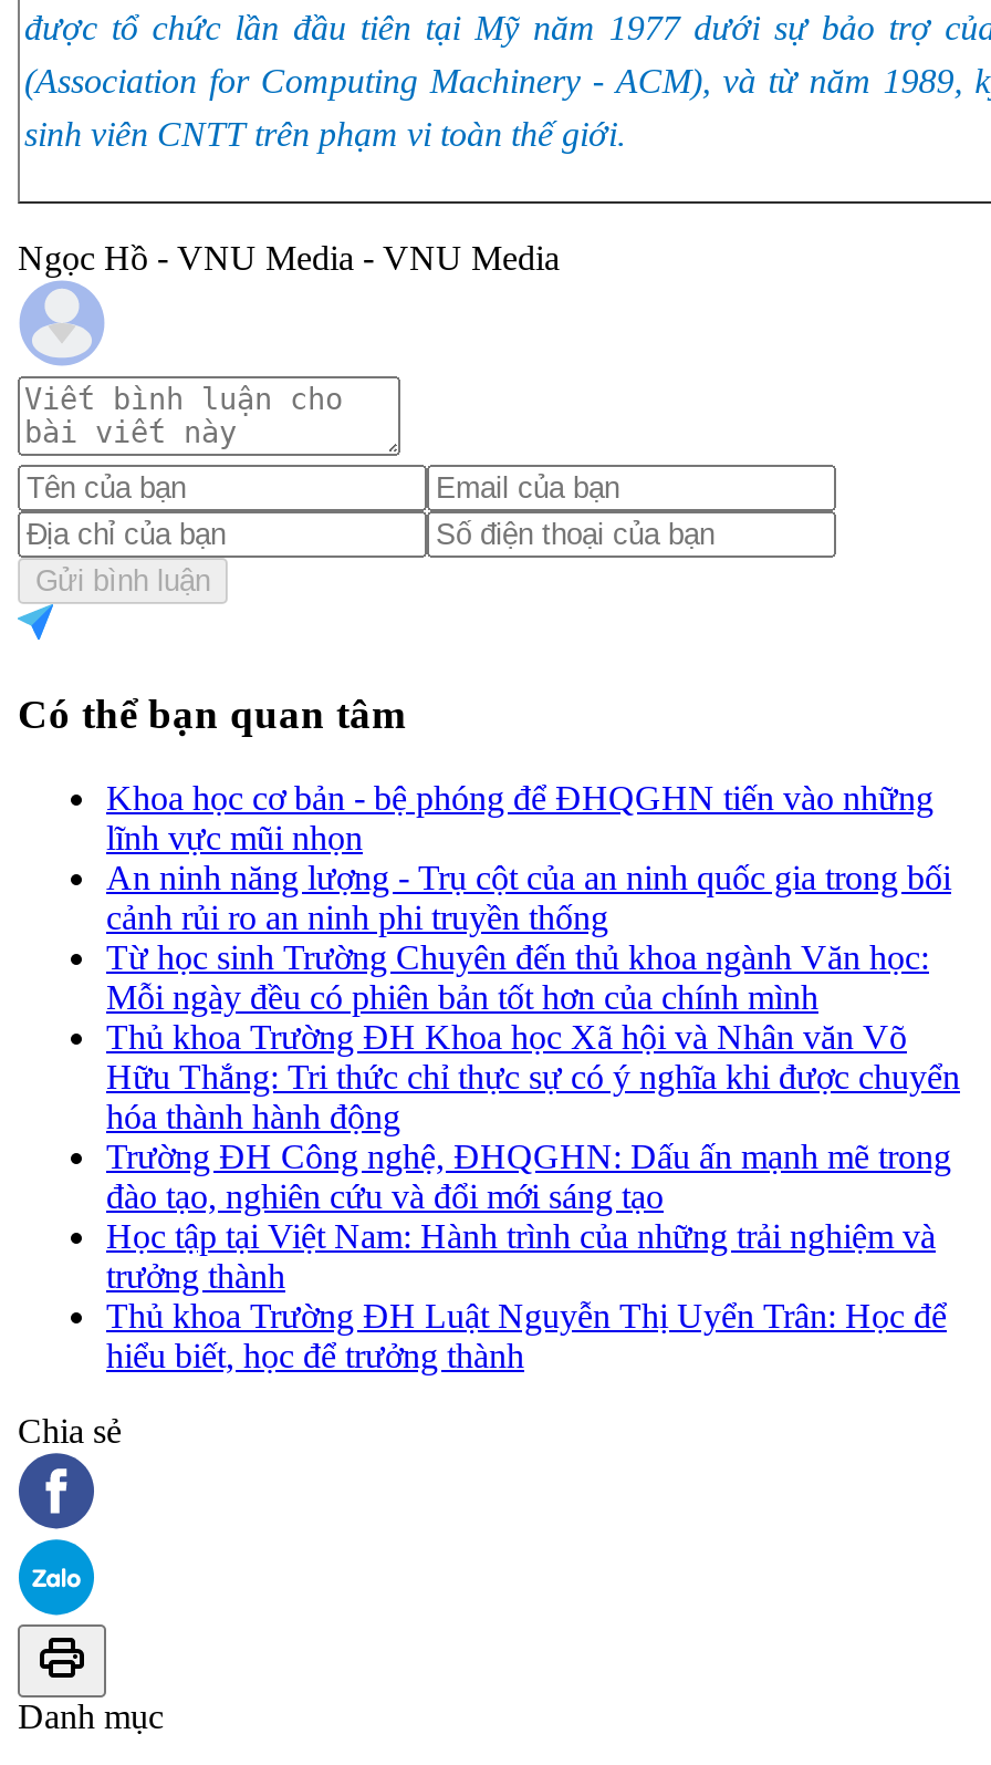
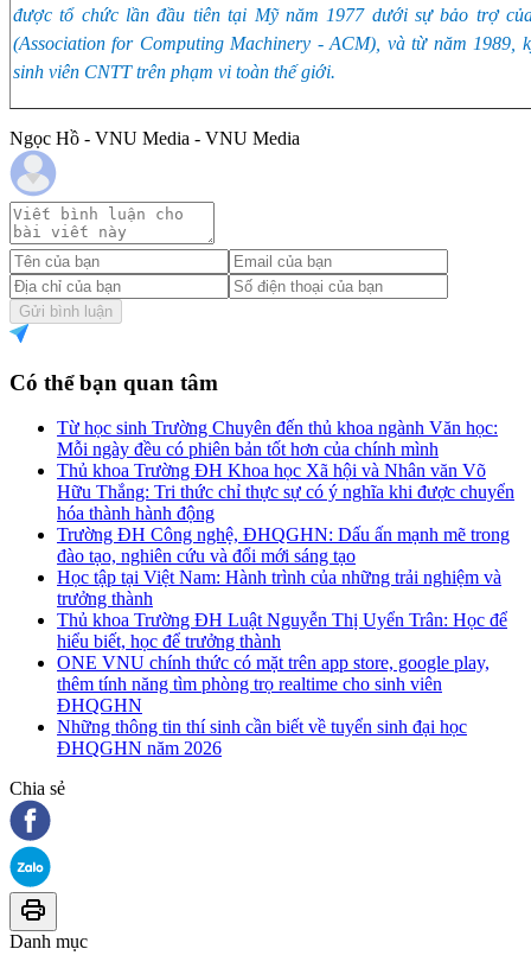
[106,779,951,937] Khoa học cơ bản - bệ phóng để ĐHQGHN tiến vào những | lĩnh vực mũi nhọn | An ninh năng lượng - Trụ cột của an ninh quốc gia trong bối | cảnh rủi ro an ninh phi truyền thống -> none
moved [106,939,960,1375] -> [57,418,514,652]: Từ học sinh Trường Chuyên đến thủ khoa ngành Văn học: | Mỗi ngày đều có phiên bản tốt hơn của chính mình | Thủ khoa Trường ĐH Khoa học Xã hội và Nhân văn Võ | ... | Thủ khoa Trường ĐH Luật Nguyễn Thị Uyển Trân: Học để | hiểu biết, học để trưởng thành
none -> [57,653,490,758] ONE VNU chính thức có mặt trên app store, google play, | thêm tính năng tìm phòng trọ realtime cho sinh viên | ĐHQGHN | Những thông tin thí sinh cần biết về tuyển sinh đại học | ĐHQGHN năm 2026

